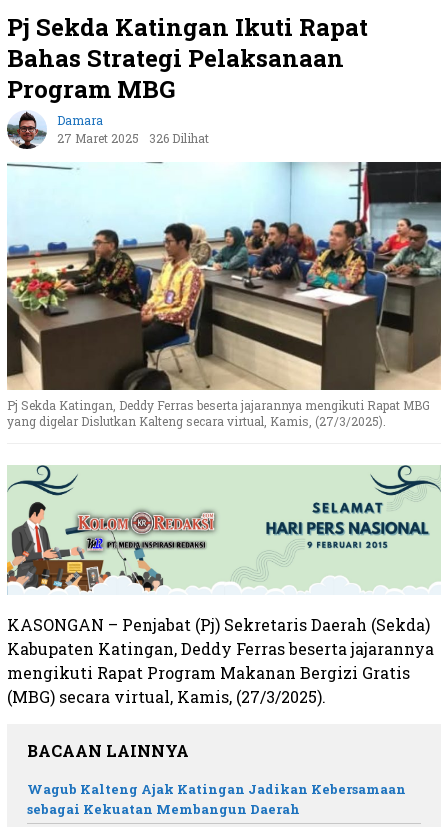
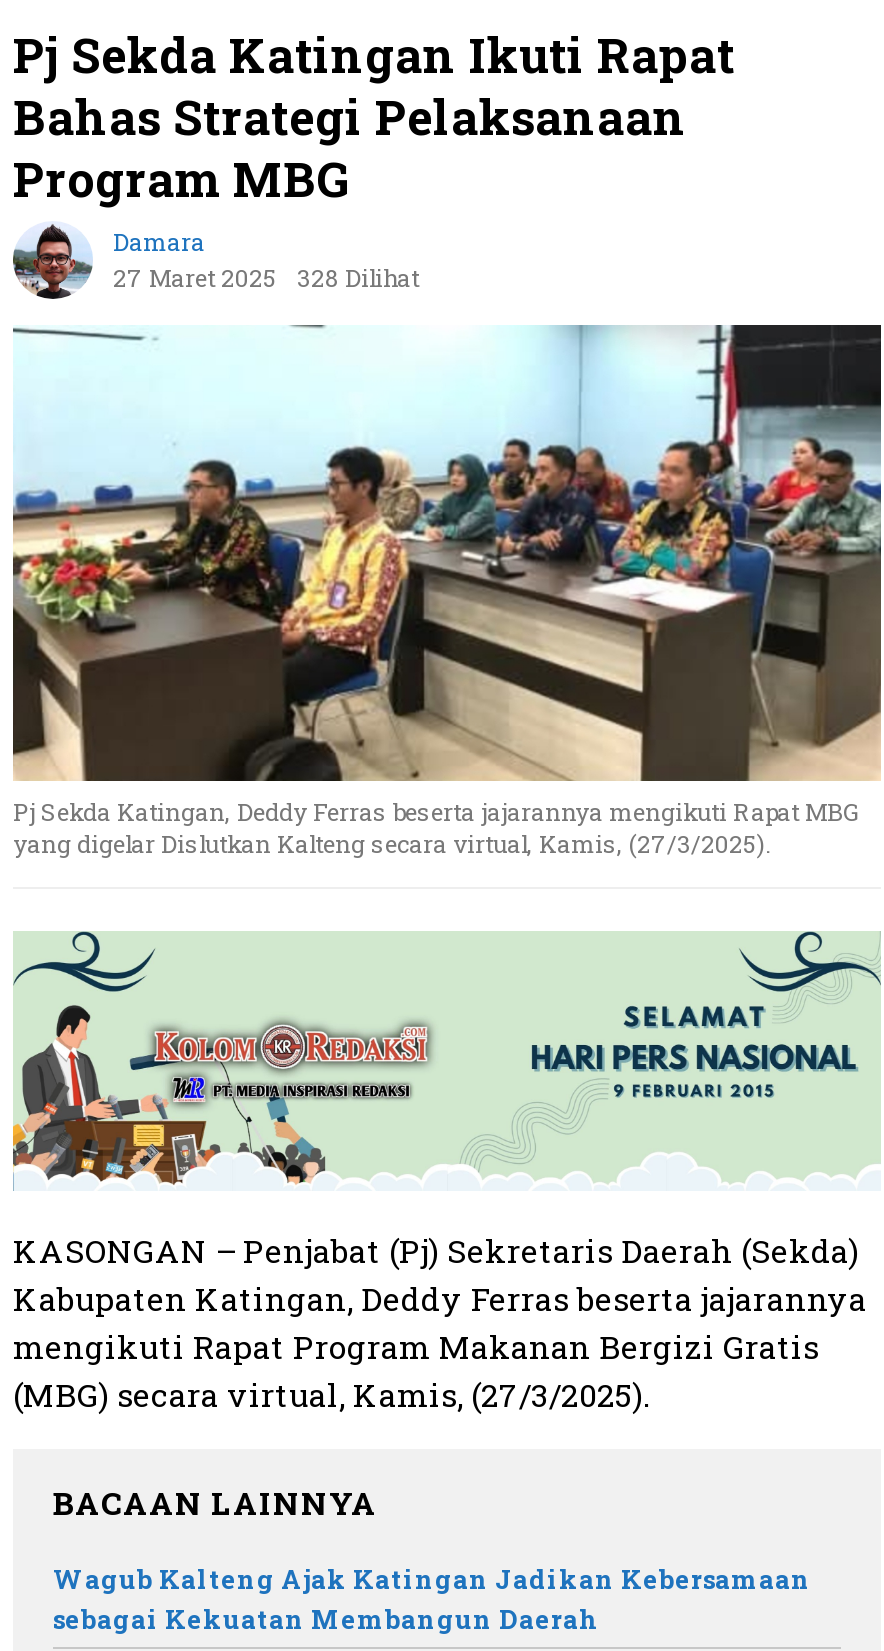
[57,130,209,146] 27 Maret 2025 326 Dilihat -> [113,262,419,294] 27 Maret 2025 328 Dilihat

